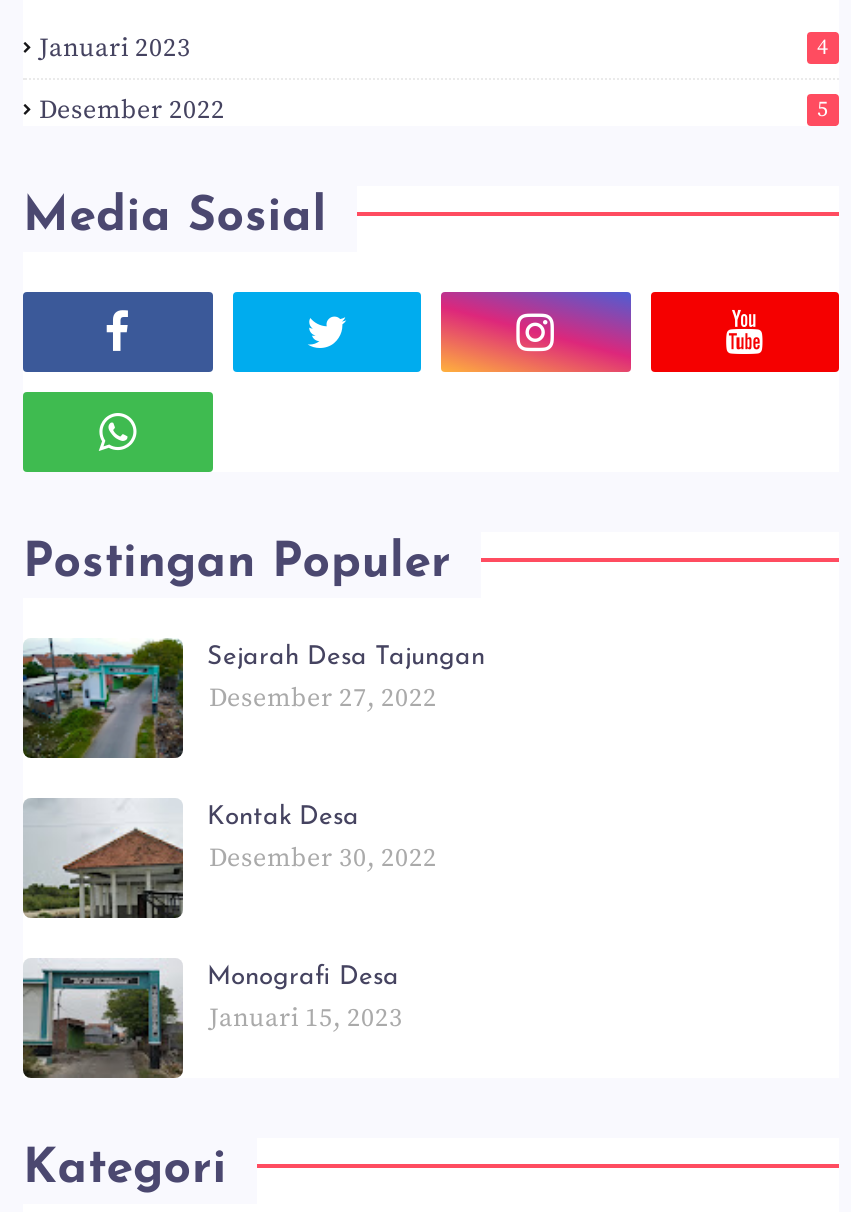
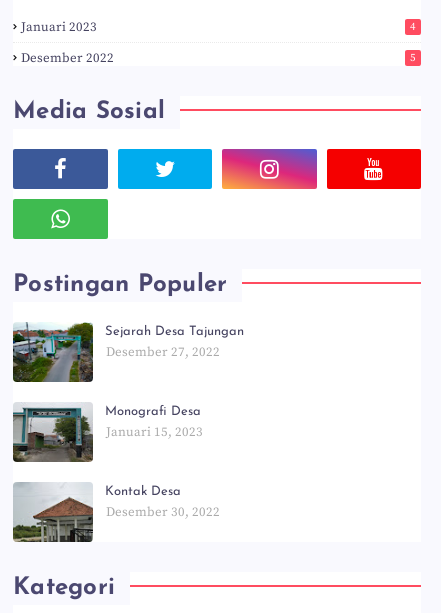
moved [23,800,437,918] -> [13,483,220,542]: [image] | Kontak Desa | Desember 30, 2022
moved [21,960,403,1082] -> [12,403,203,464]: [image] | Monografi Desa | Januari 15, 2023

